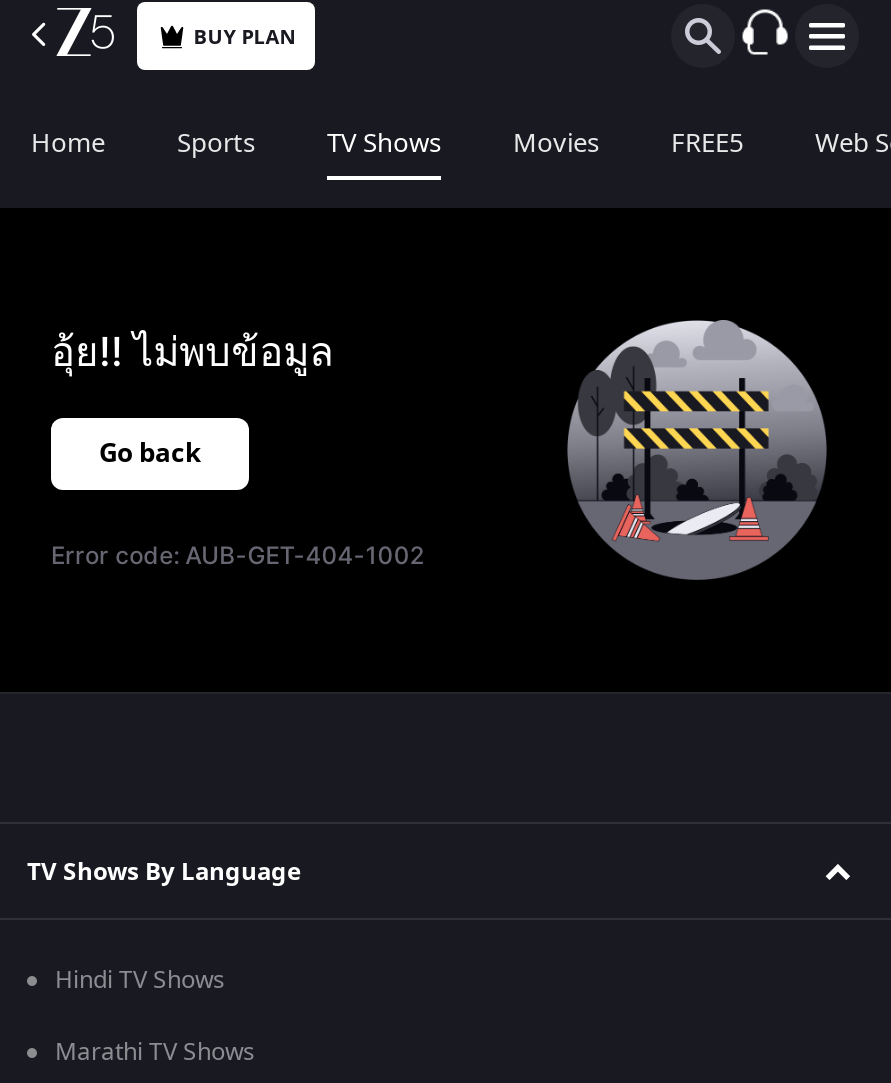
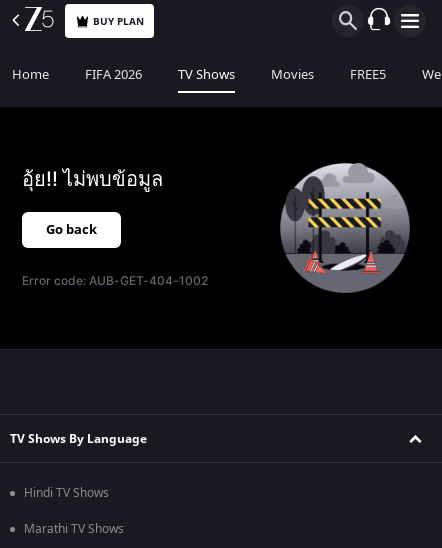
[177,124,255,162] Sports -> [85,65,142,84] FIFA 2026

